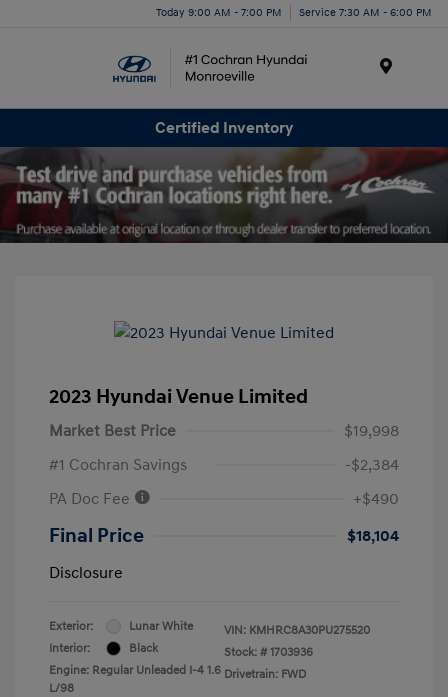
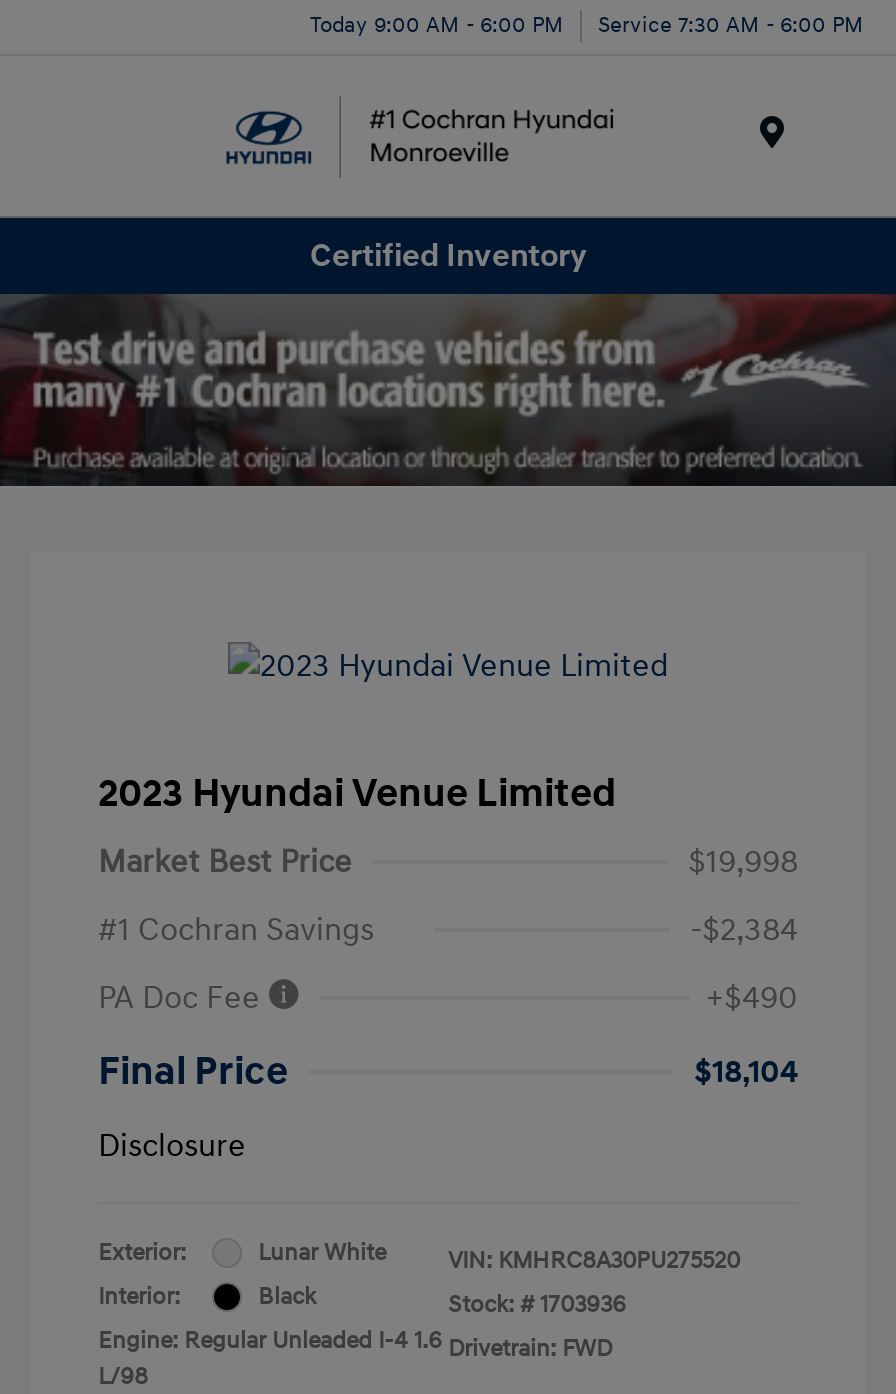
[156,5,432,18] Today 9:00 AM - 7:00 PM Service 7:30 AM - 6:00 PM -> [310,11,864,37] Today 9:00 AM - 6:00 PM Service 7:30 AM - 6:00 PM

